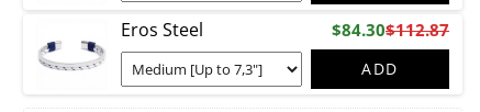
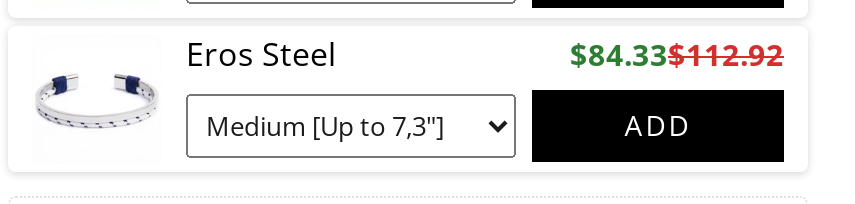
[332,18,449,40] $84.30$112.87 -> [570,34,784,74] $84.33$112.92

